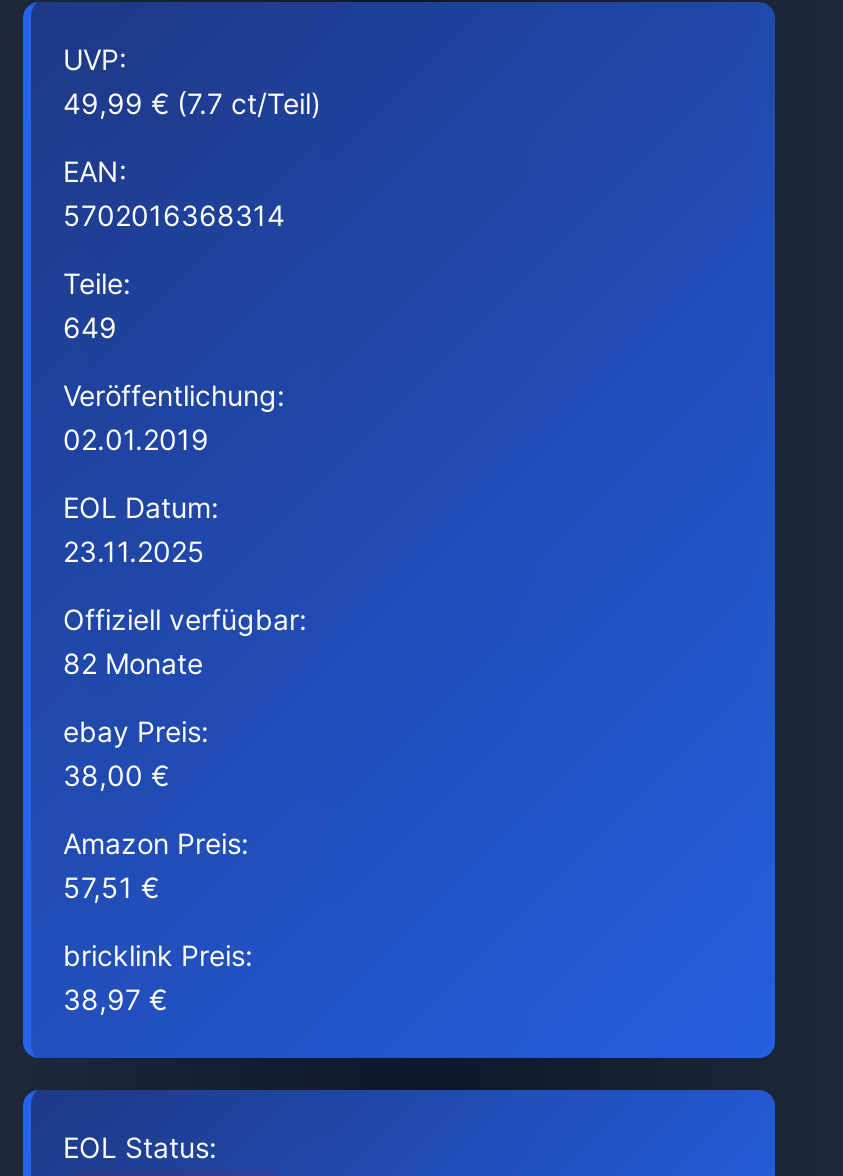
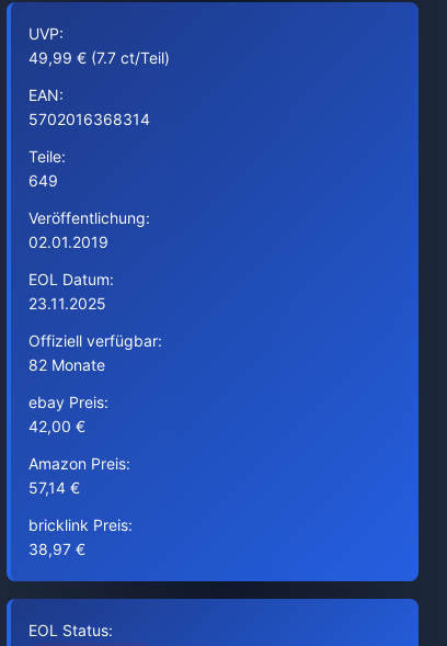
[63,758,169,792] 38,00 € -> [28,417,85,435] 42,00 €
[63,870,159,904] 57,51 € -> [28,478,80,497] 57,14 €

